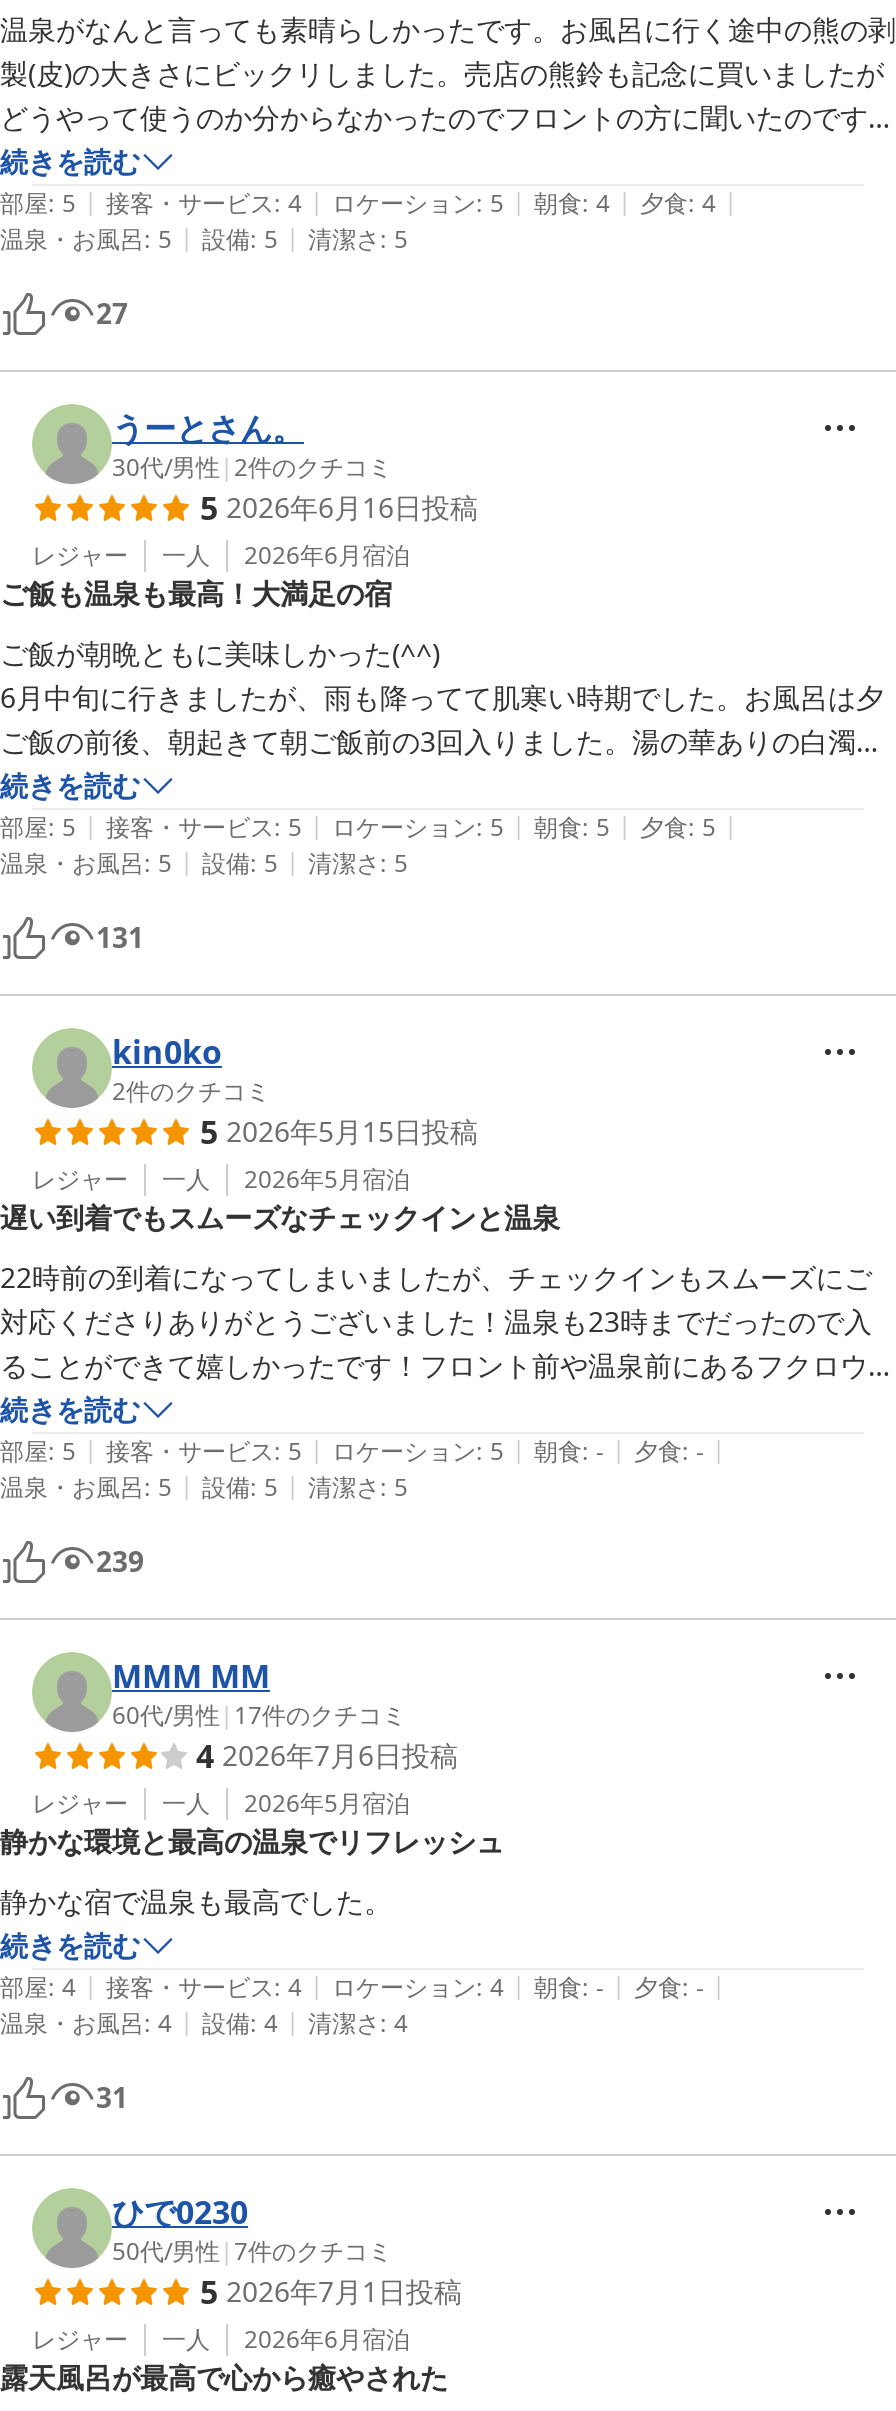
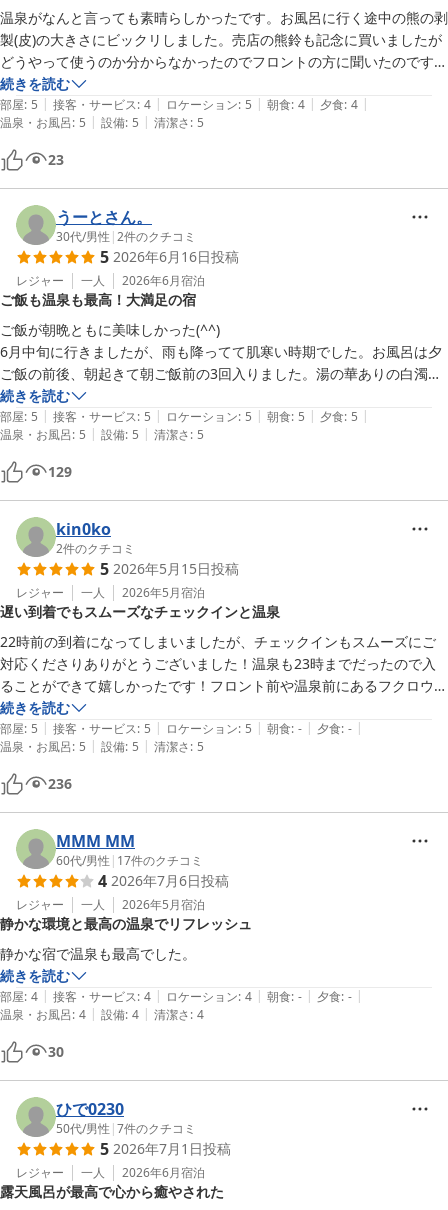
[96,294,128,332] 27 -> [48,150,64,169] 23
[96,918,144,956] 131 -> [48,462,72,481] 129
[96,1542,144,1580] 239 -> [48,774,72,793] 236
[96,2078,128,2116] 31 -> [48,1042,64,1061] 30

